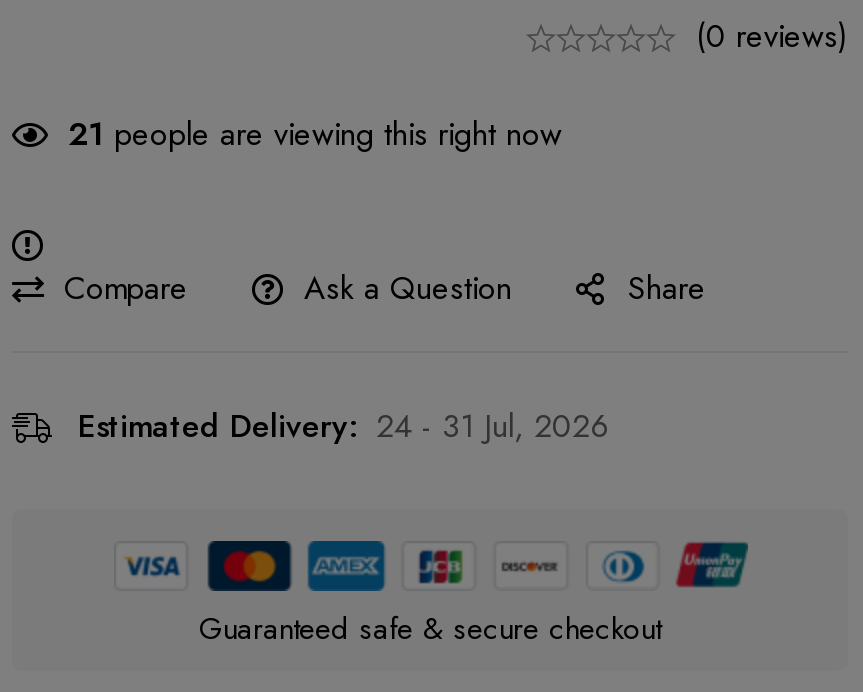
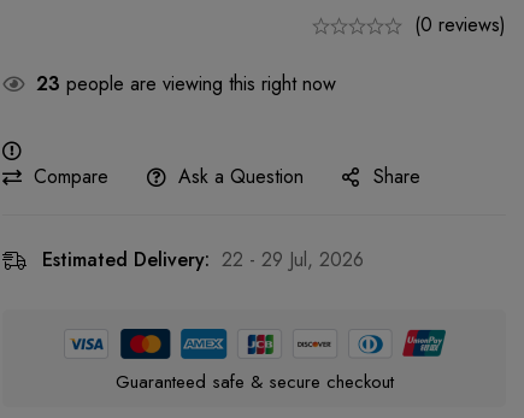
[68,111,562,157] 21 people are viewing this right now -> [36,70,336,98] 23 people are viewing this right now
[78,403,608,449] Estimated Delivery: 24 - 31 Jul, 2026 -> [42,246,364,274] Estimated Delivery: 22 - 29 Jul, 2026

